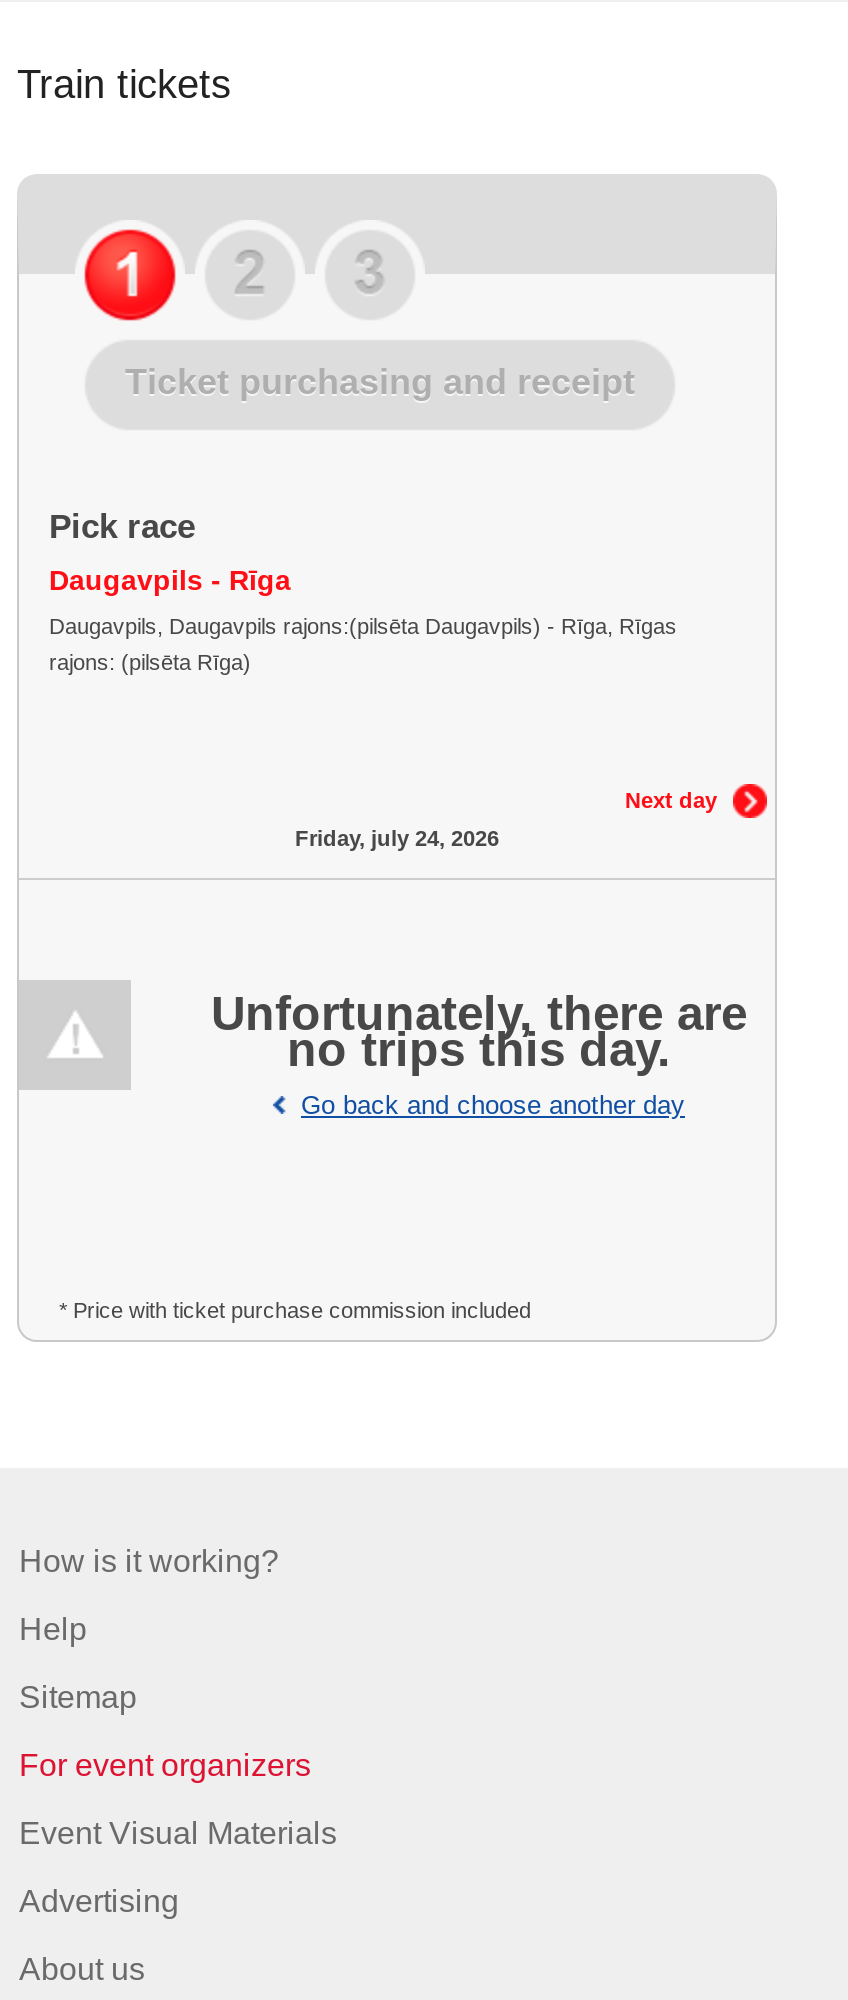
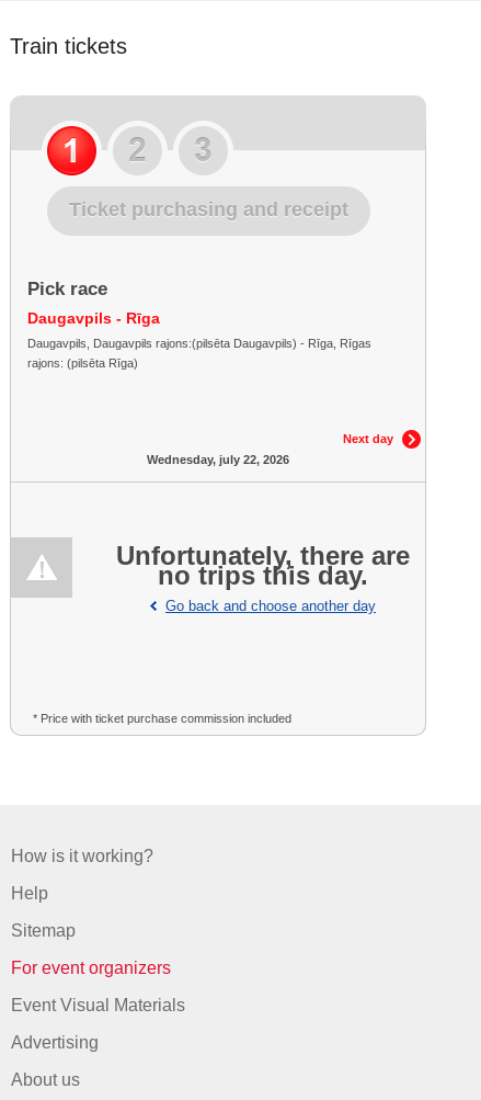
[295,826,499,850] Friday, july 24, 2026 -> [147,453,289,466] Wednesday, july 22, 2026

